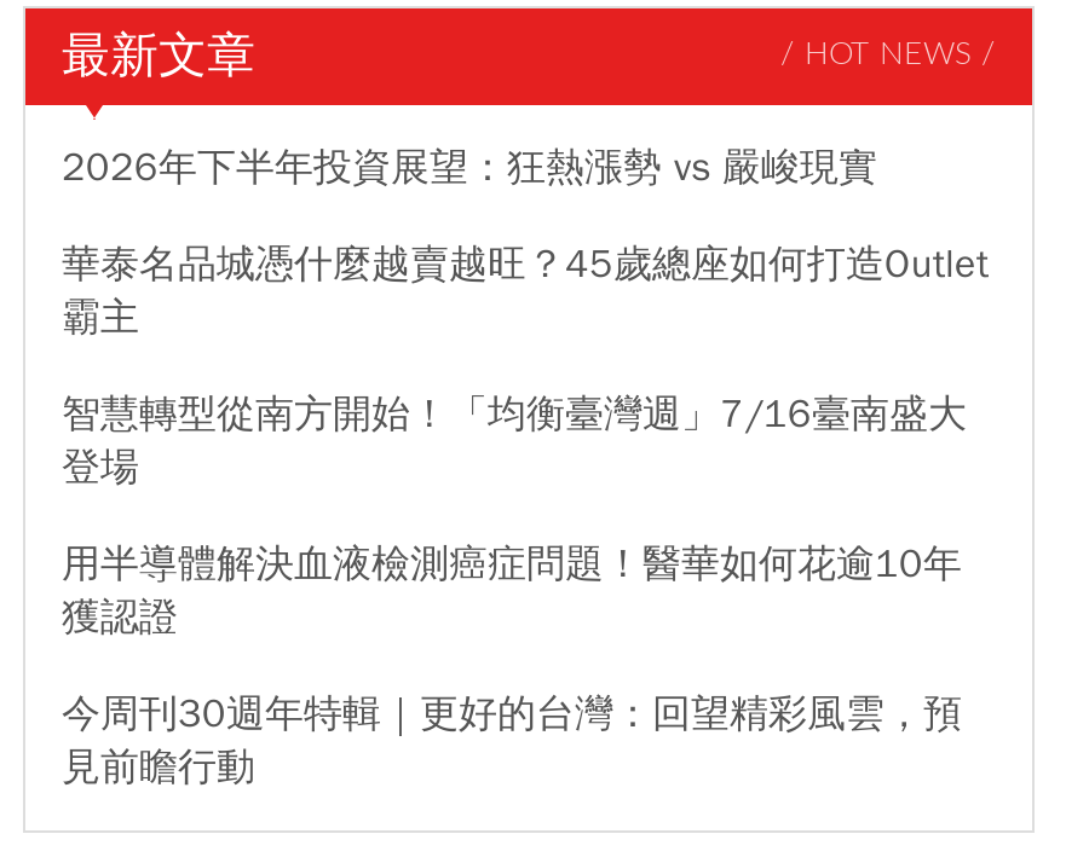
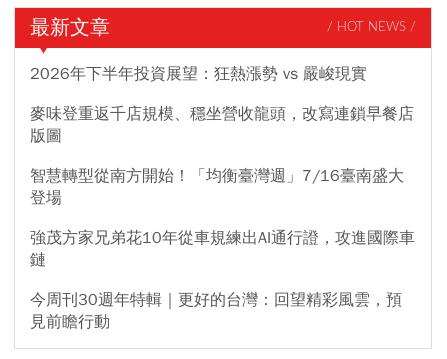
[62,240,989,342] 華泰名品城憑什麼越賣越旺？45歲總座如何打造Outlet | 霸主 -> [30,104,414,146] 麥味登重返千店規模、穩坐營收龍頭，改寫連鎖早餐店 | 版圖
[62,540,962,642] 用半導體解決血液檢測癌症問題！醫華如何花逾10年 | 獲認證 -> [30,228,415,270] 強茂方家兄弟花10年從車規練出AI通行證，攻進國際車 | 鏈

